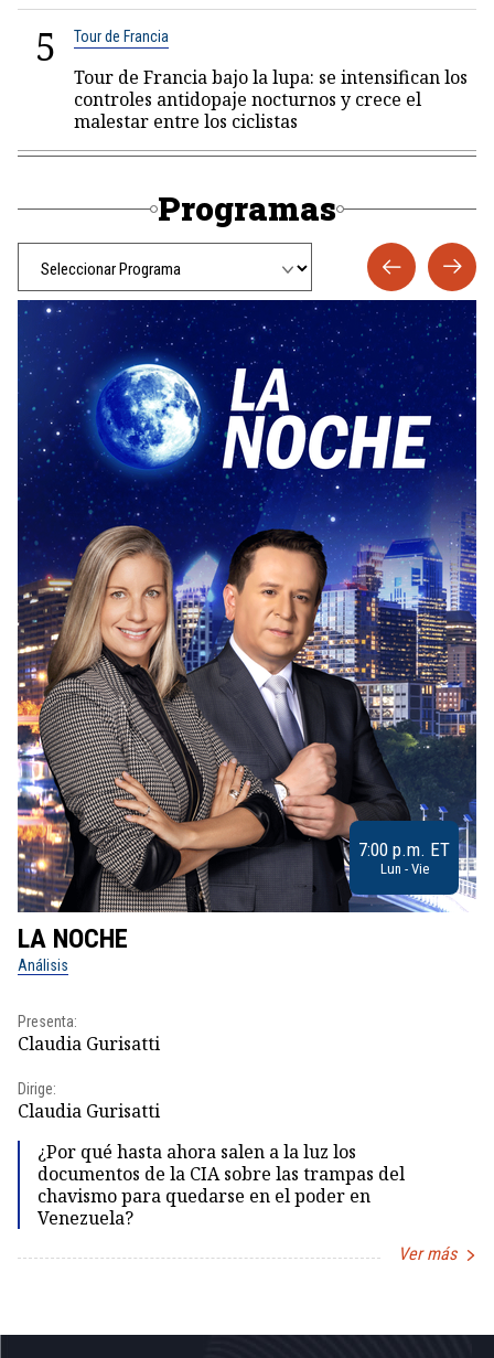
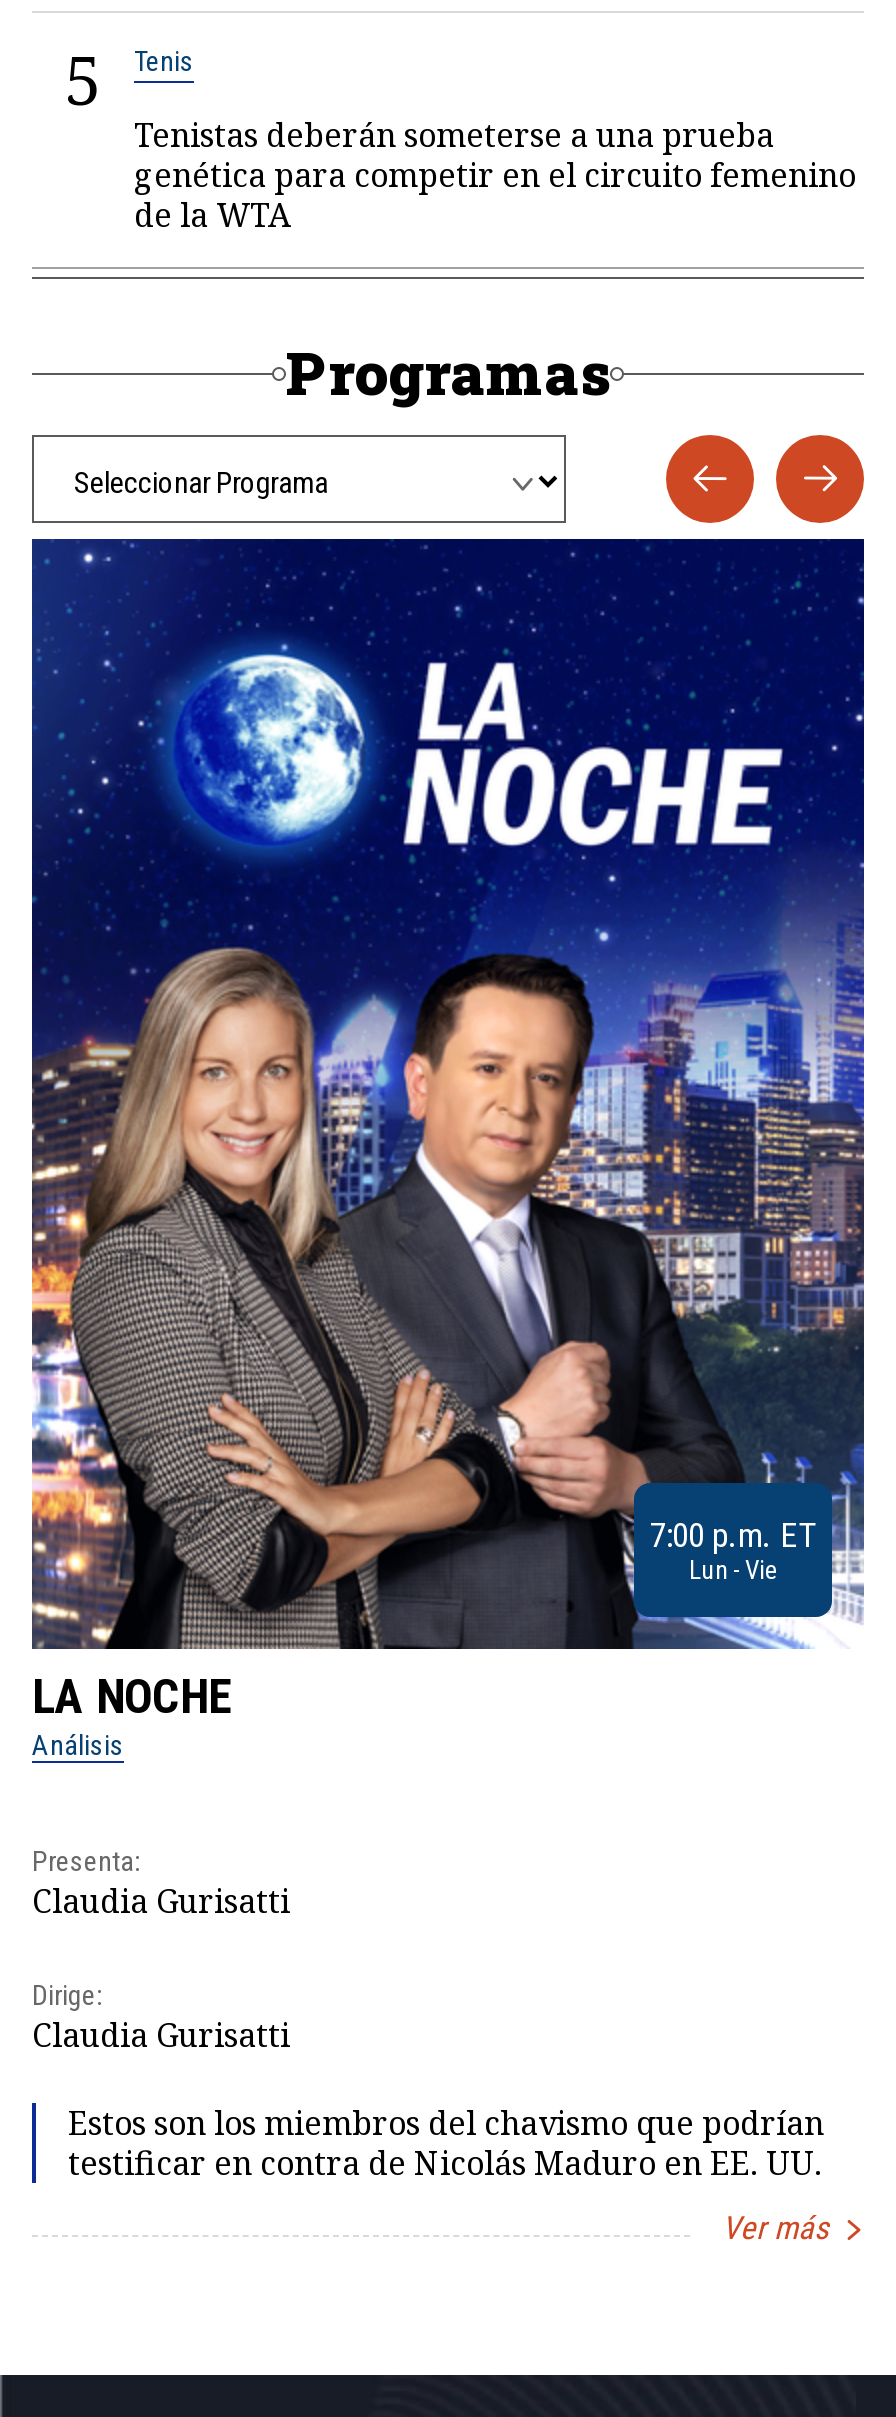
[74,28,169,45] Tour de Francia -> [134,45,194,77] Tenis
[74,65,468,133] Tour de Francia bajo la lupa: se intensifican los | controles antidopaje nocturnos y crece el | malestar entre los ciclistas -> [134,113,856,237] Tenistas deberán someterse a una prueba | genética para competir en el circuito femenino | de la WTA
[37,1140,405,1230] ¿Por qué hasta ahora salen a la luz los | documentos de la CIA sobre las trampas del | chavismo para quedarse en el poder en | Venezuela? -> [68,2101,824,2185] Estos son los miembros del chavismo que podrían | testificar en contra de Nicolás Maduro en EE. UU.

